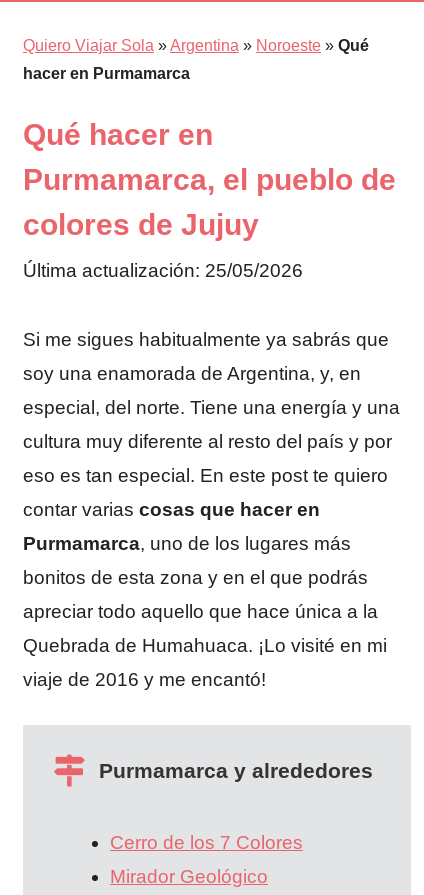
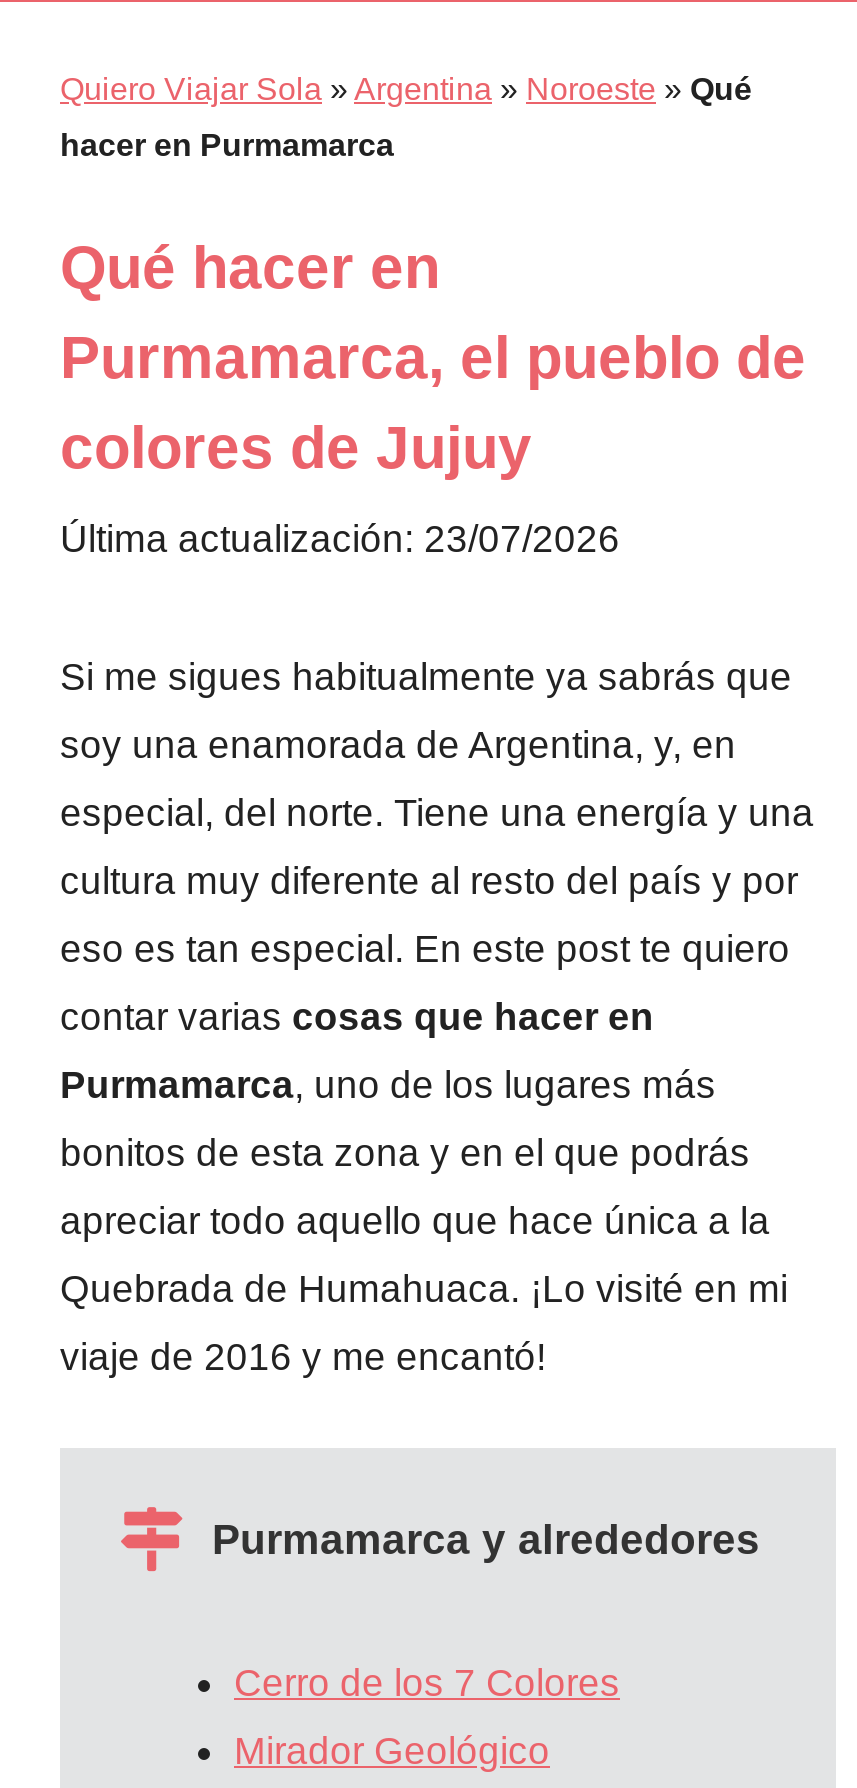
[23,259,303,280] Última actualización: 25/05/2026 -> [60,517,620,559] Última actualización: 23/07/2026

